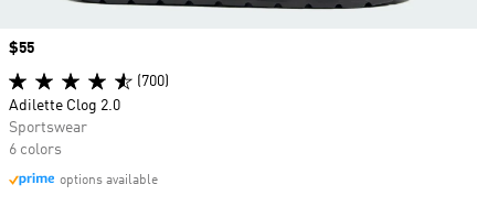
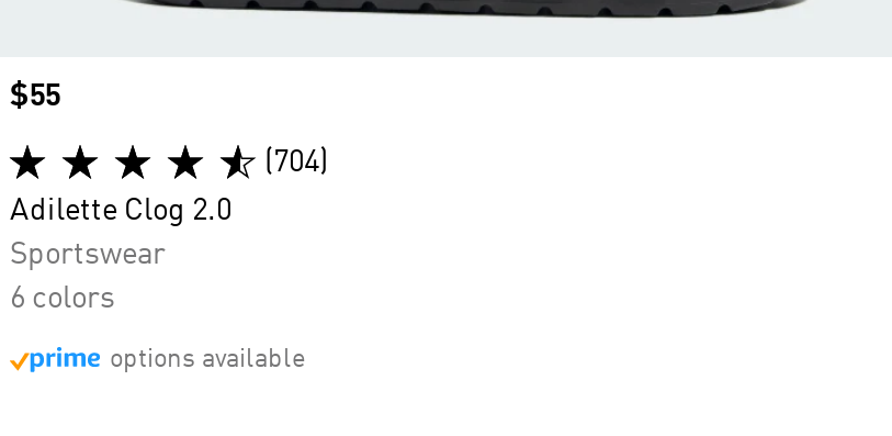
[137,74,169,89] (700) -> [264,147,328,178] (704)

